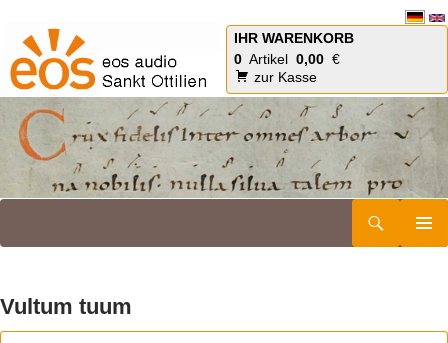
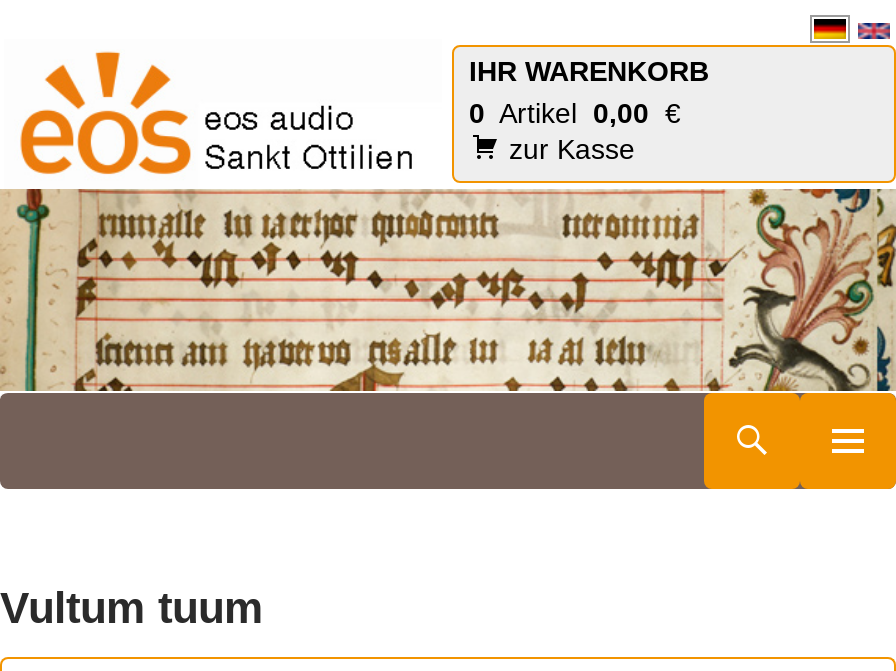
[3,97,445,199] [image] -> [6,189,890,393] [image]

